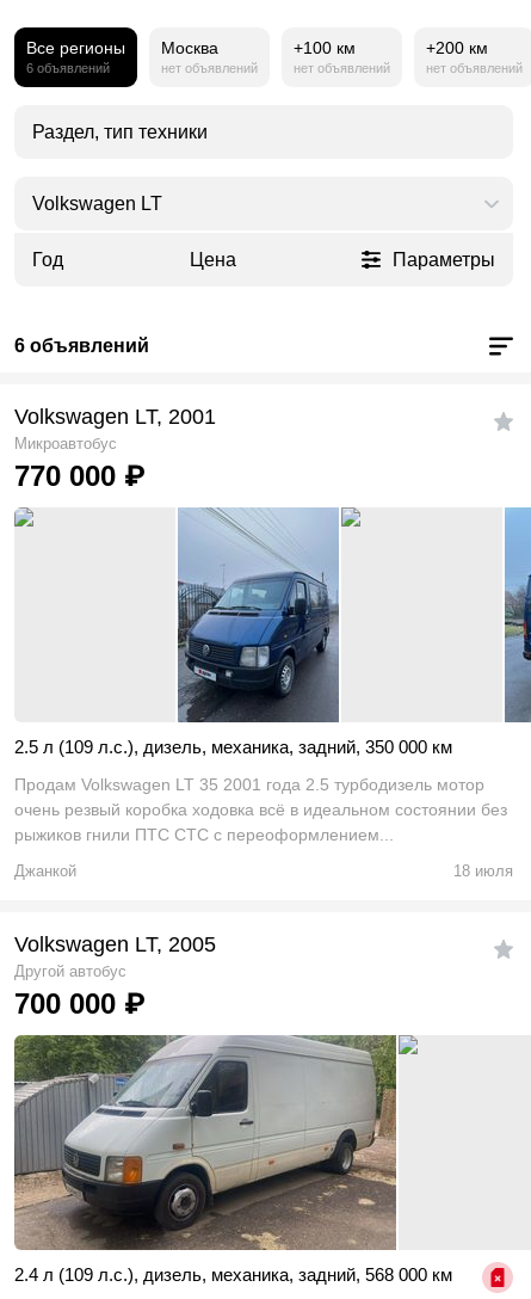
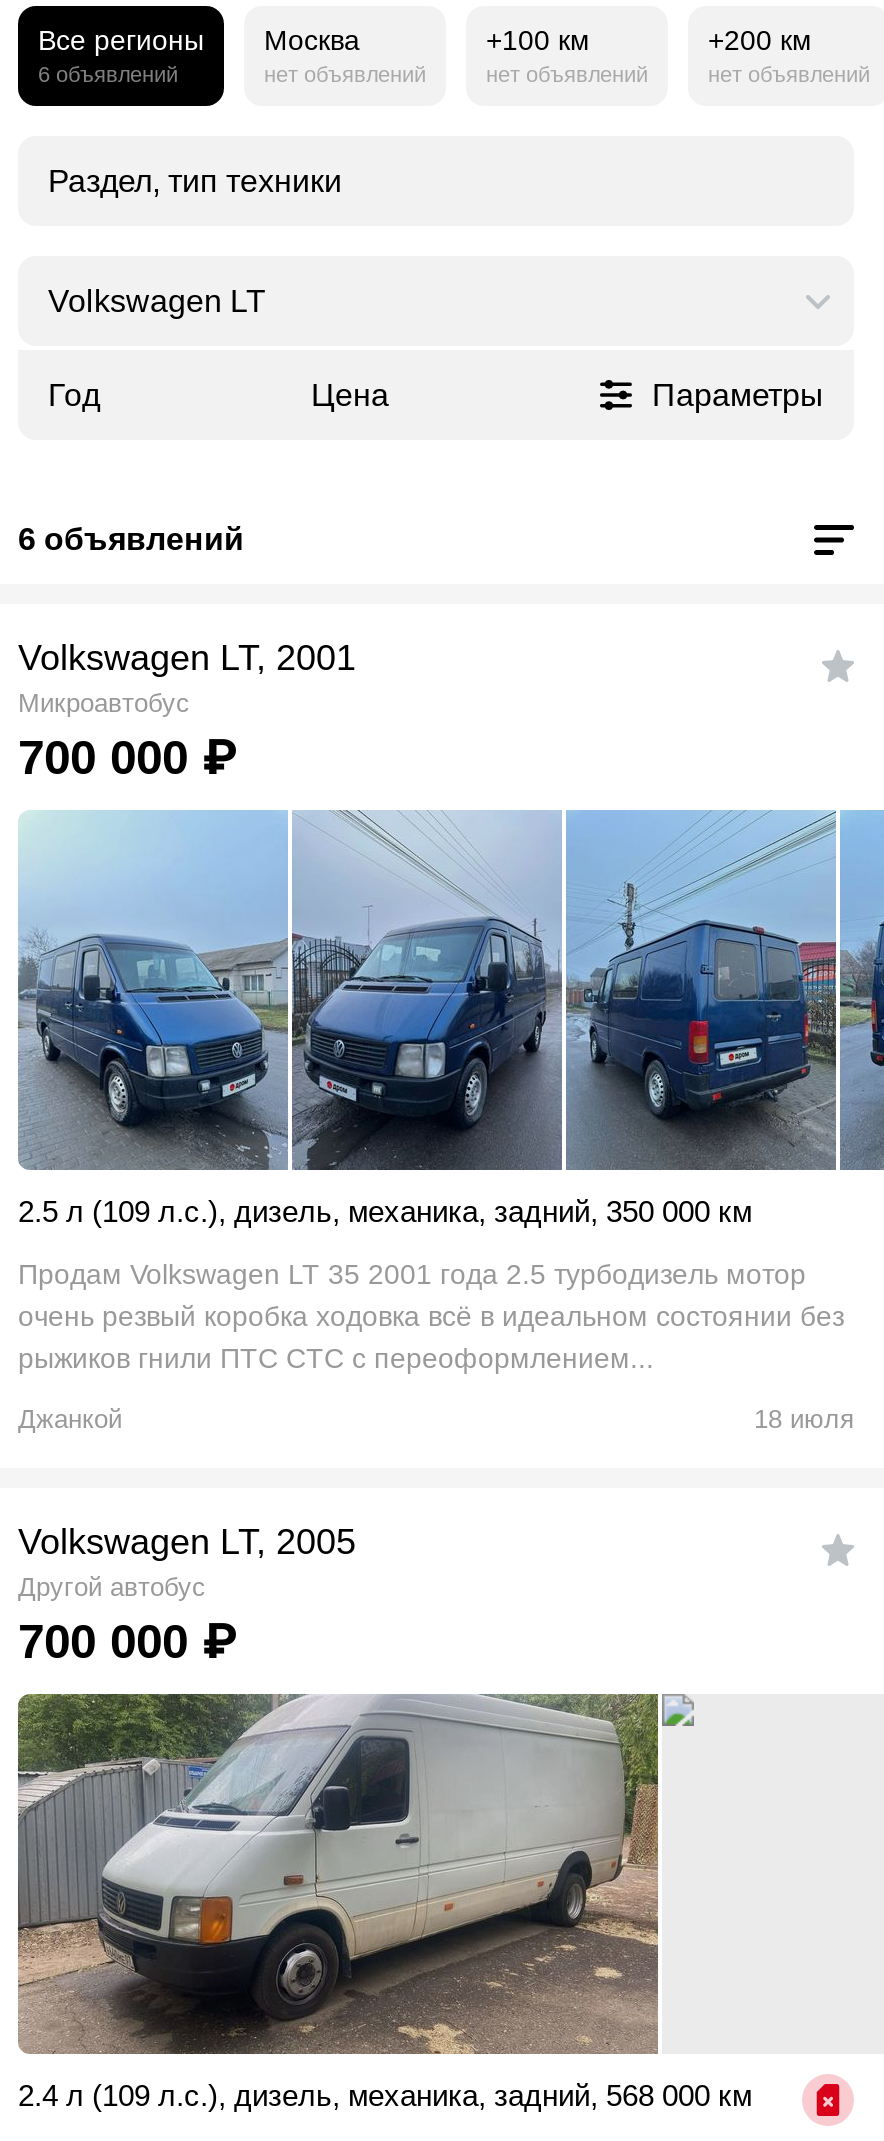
none -> [16,810,288,1172] [image]
[14,460,146,492] 770 000 ₽ -> [18,730,238,784] 700 000 ₽
none -> [566,810,838,1172] [image]

